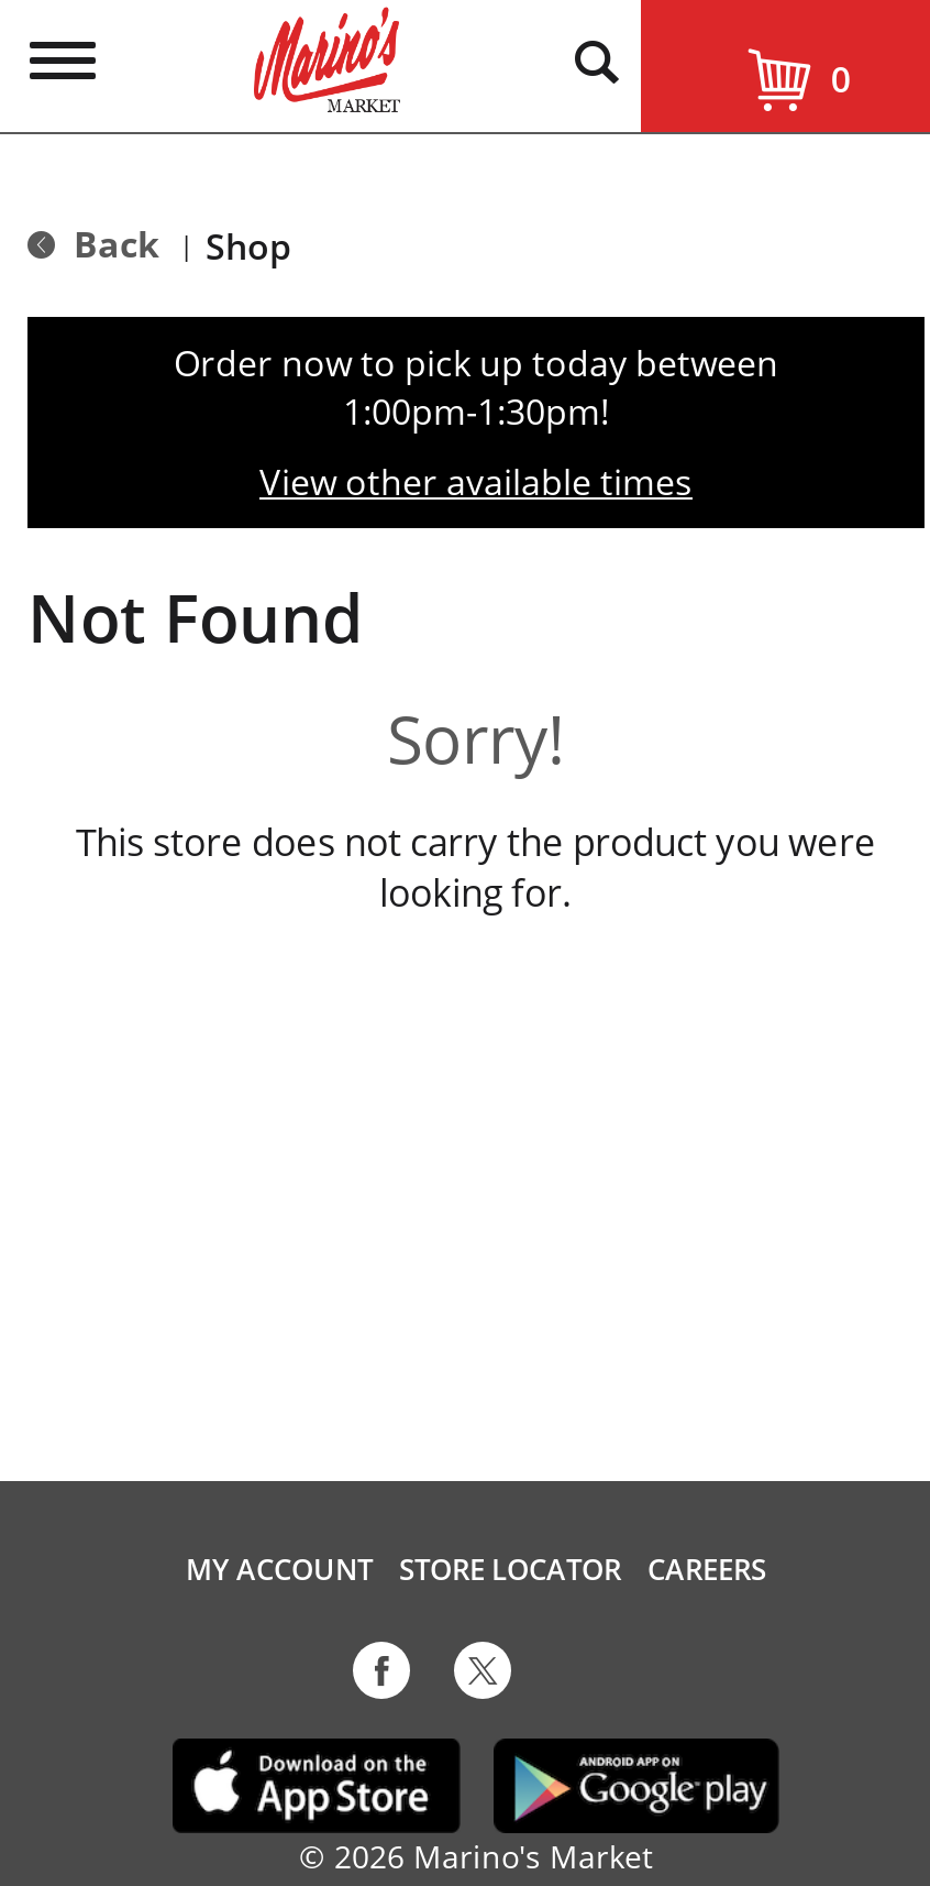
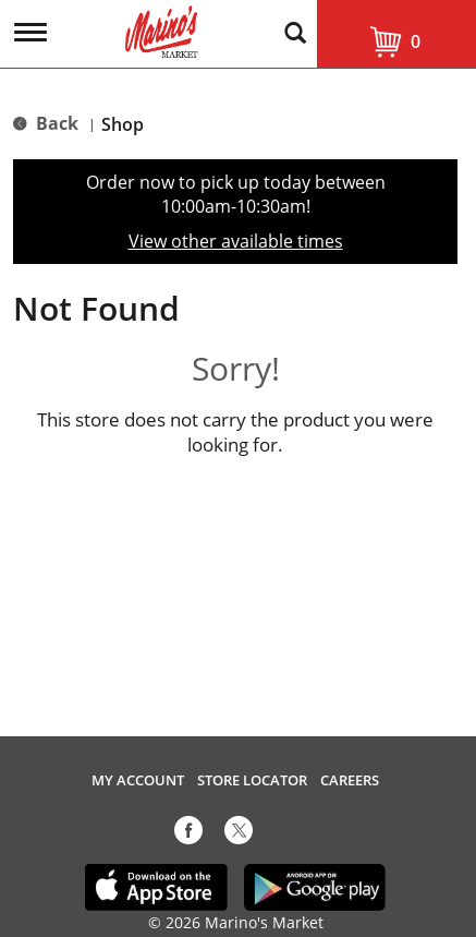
[343,387,609,436] 1:00pm-1:30pm! -> [161,194,310,218] 10:00am-10:30am!

